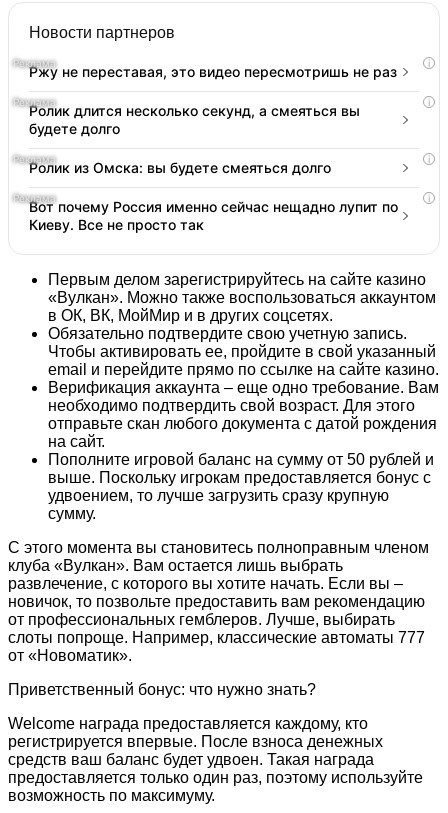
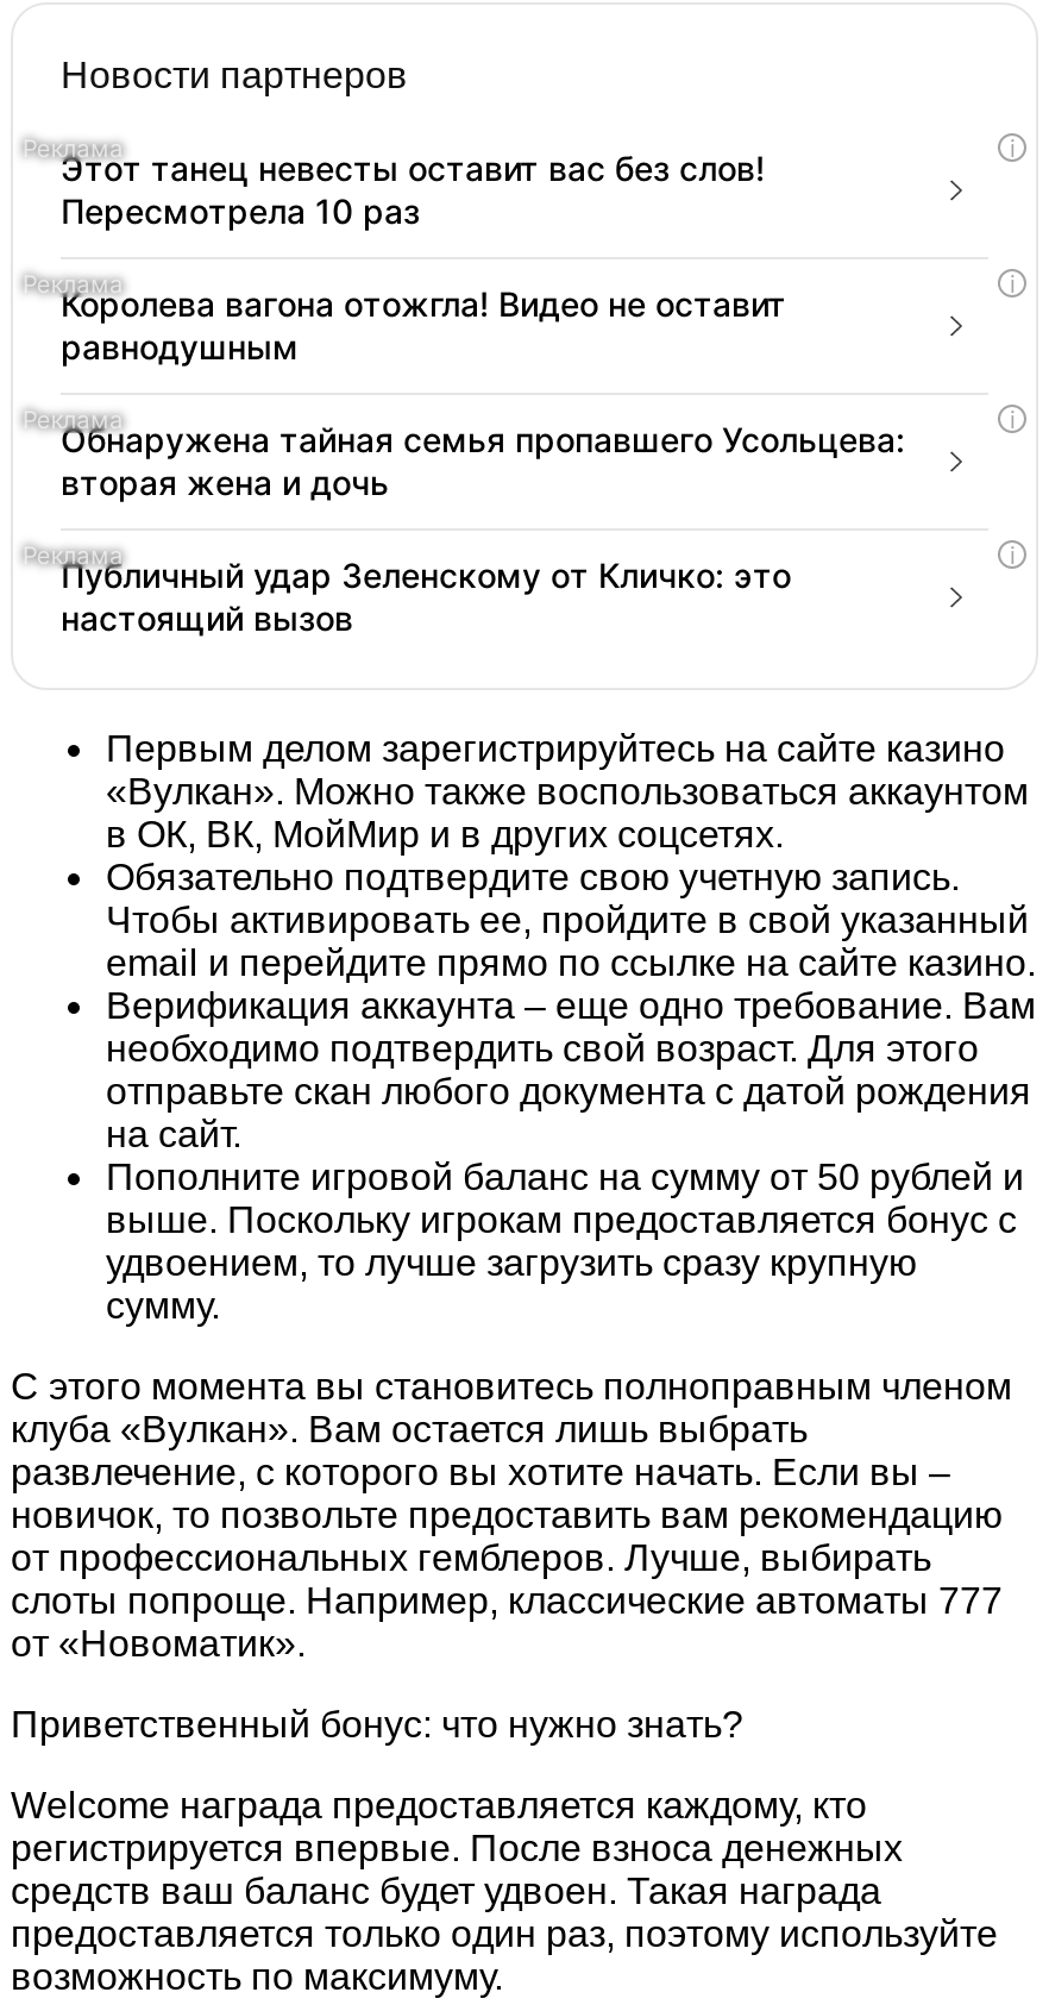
[29,63,397,80] Ржу не переставая, это видео пересмотришь не раз -> [61,147,765,231] Этот танец невесты оставит вас без слов! | Пересмотрела 10 раз
[29,102,360,137] Ролик длится несколько секунд, а смеяться вы | будете долго -> [61,283,786,366] Королева вагона отожгла! Видео не оставит | равнодушным
[29,159,331,176] Ролик из Омска: вы будете смеяться долго -> [61,419,905,502] Обнаружена тайная семья пропавшего Усольцева: | вторая жена и дочь
[29,198,398,233] Вот почему Россия именно сейчас нещадно лупит по | Киеву. Все не просто так -> [61,554,791,638] Публичный удар Зеленскому от Кличко: это | настоящий вызов

